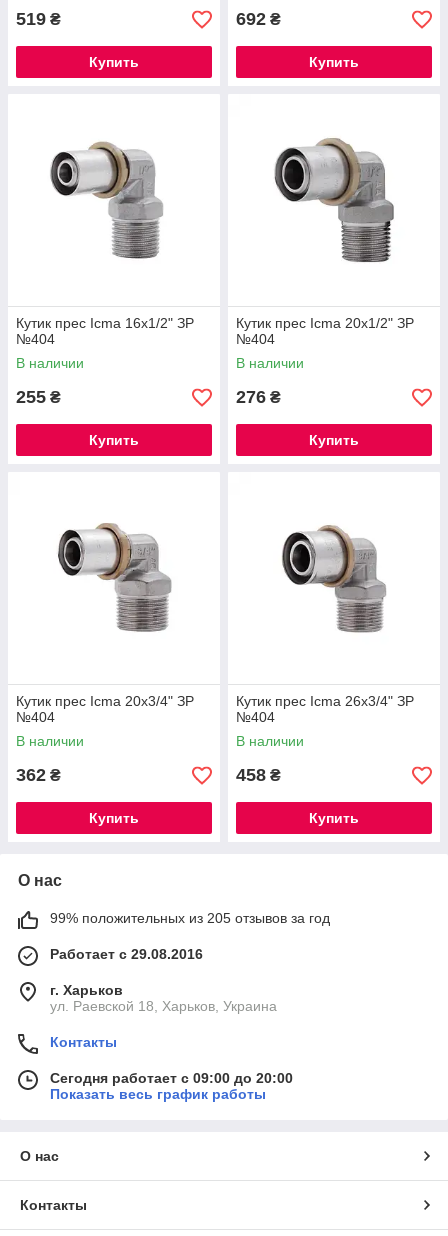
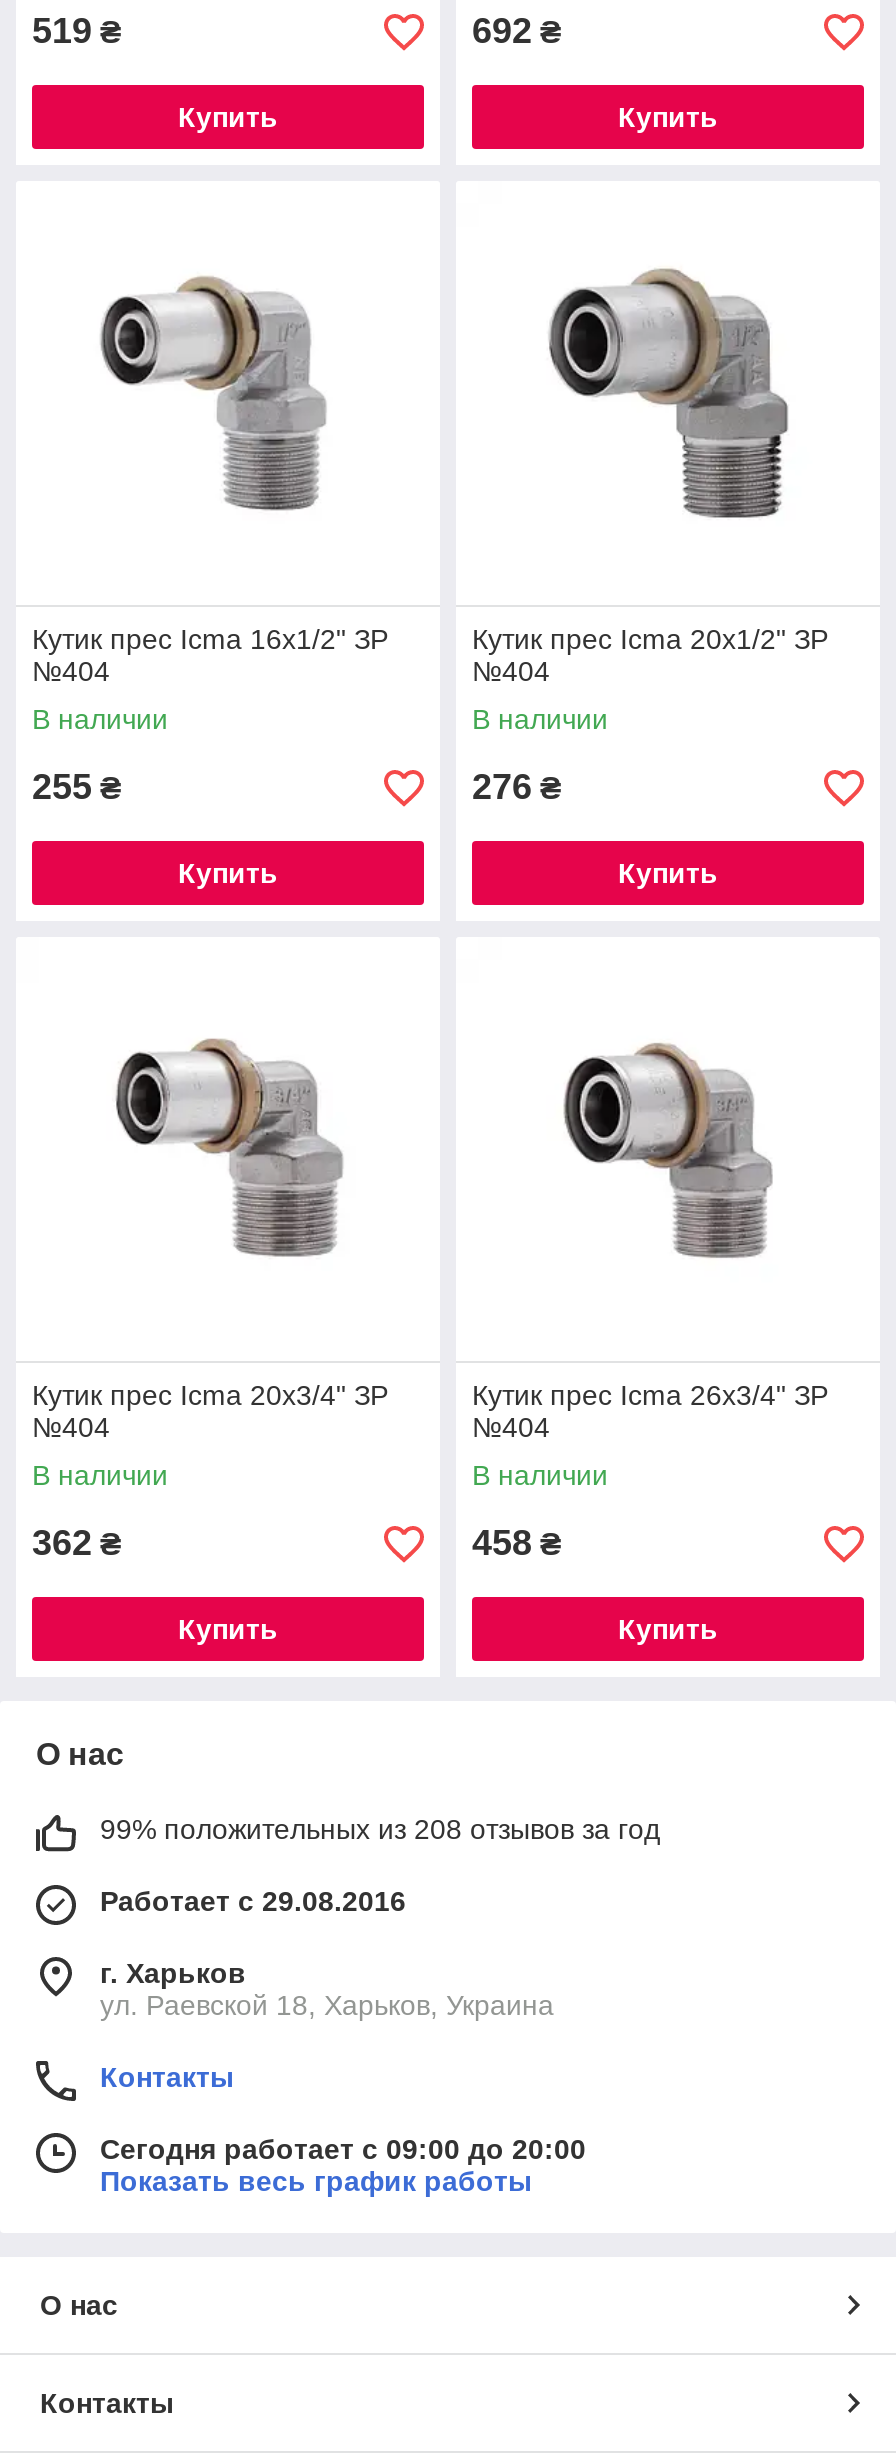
[50,910,330,926] 99% положительных из 205 отзывов за год -> [100,1813,660,1845] 99% положительных из 208 отзывов за год

